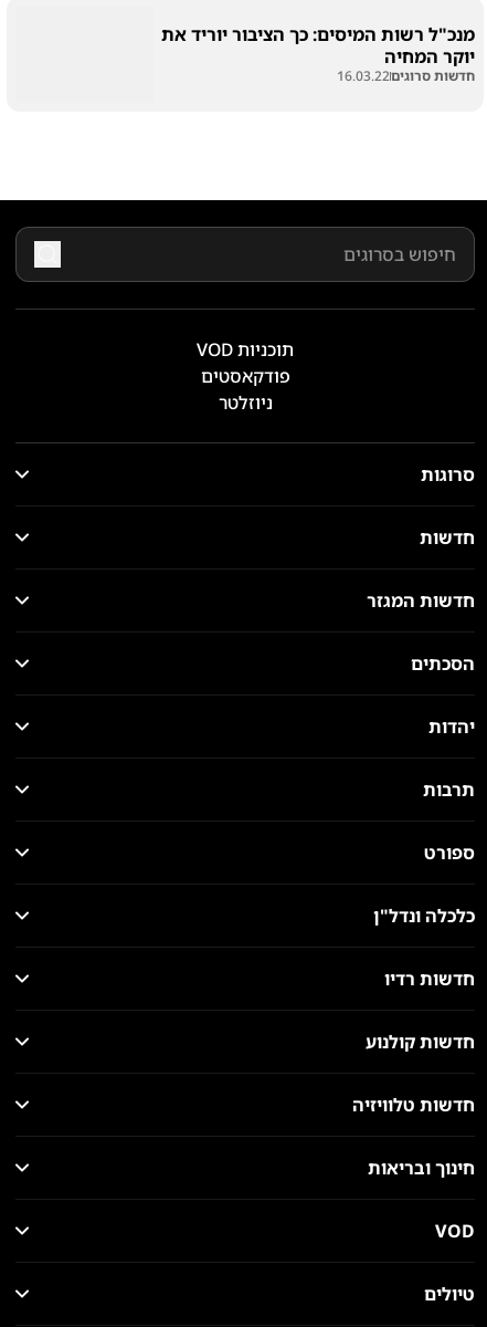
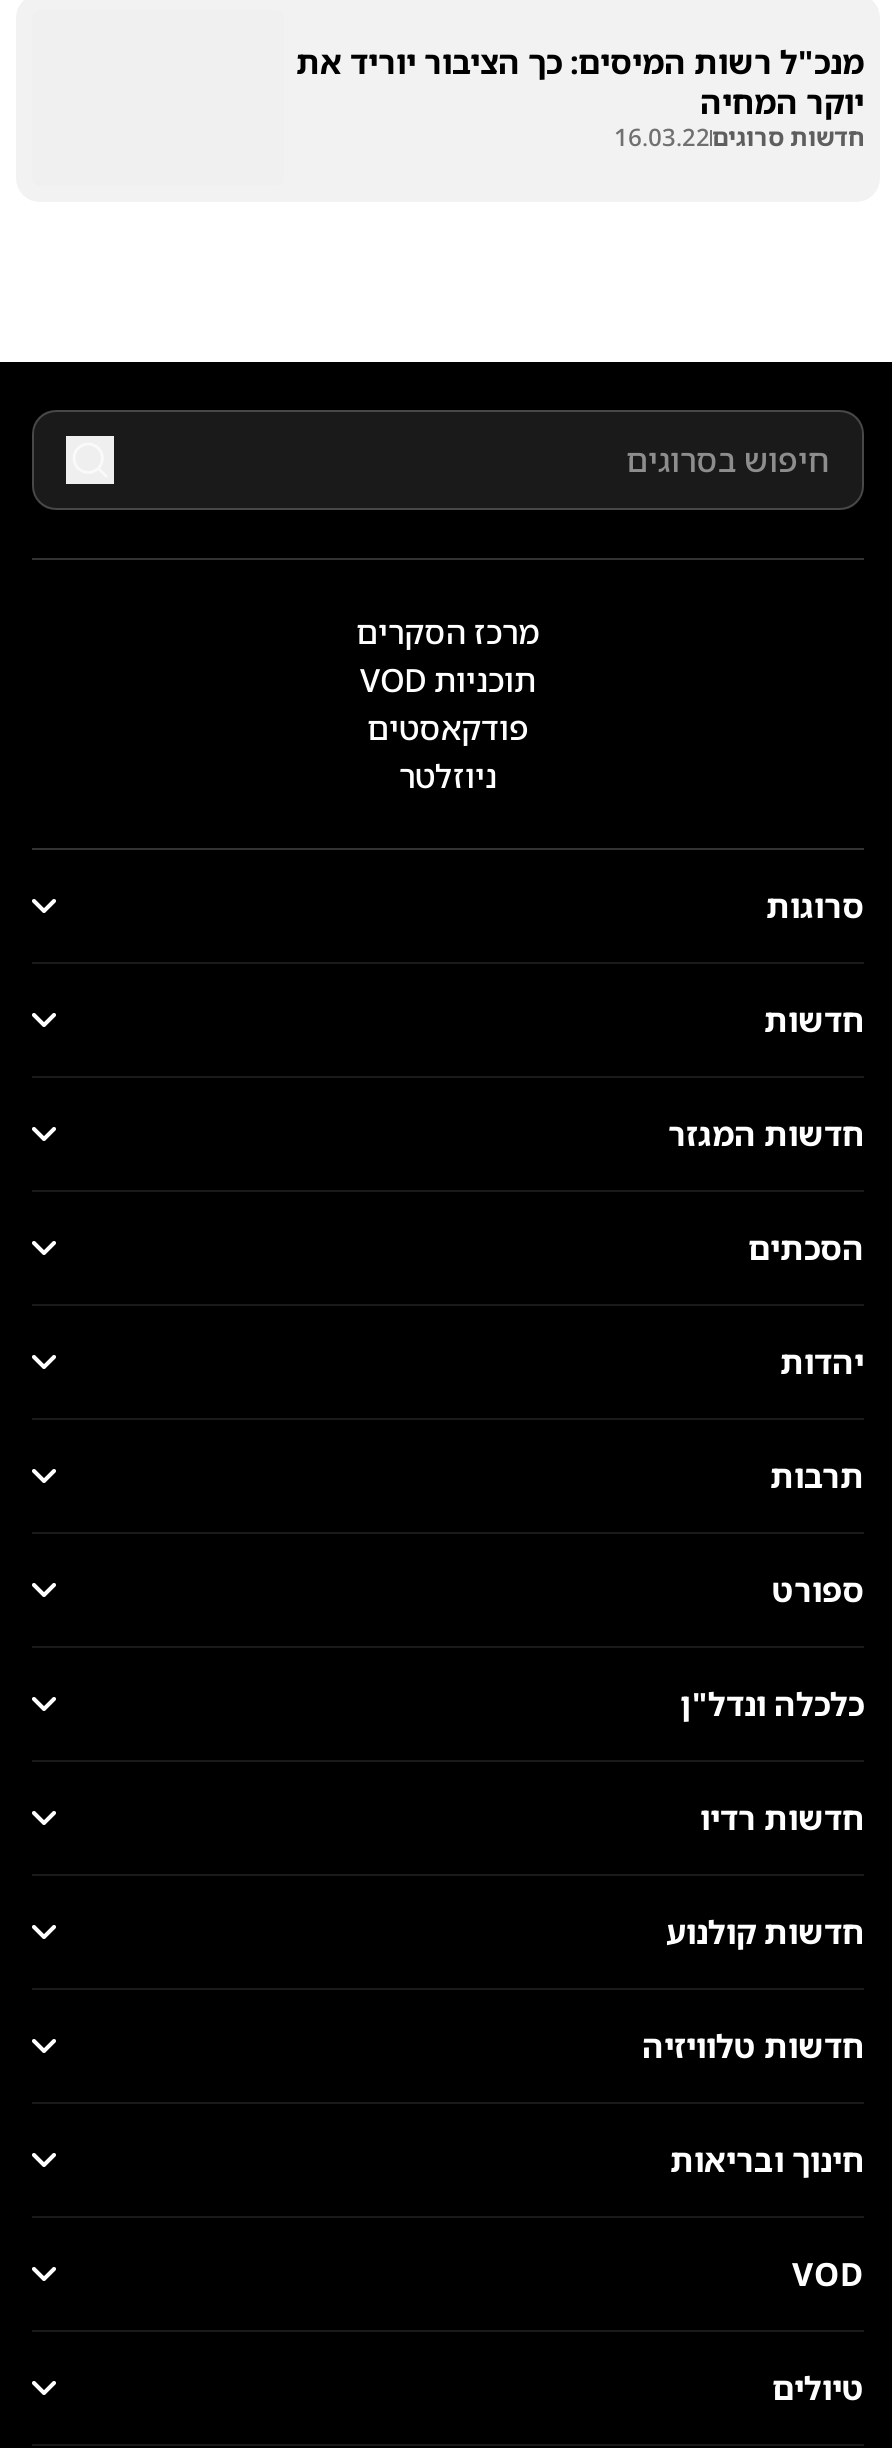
none -> [356,610,540,654] מרכז הסקרים

